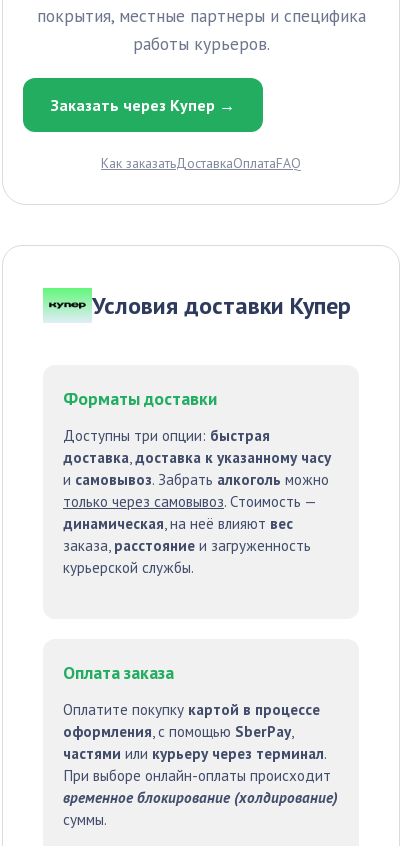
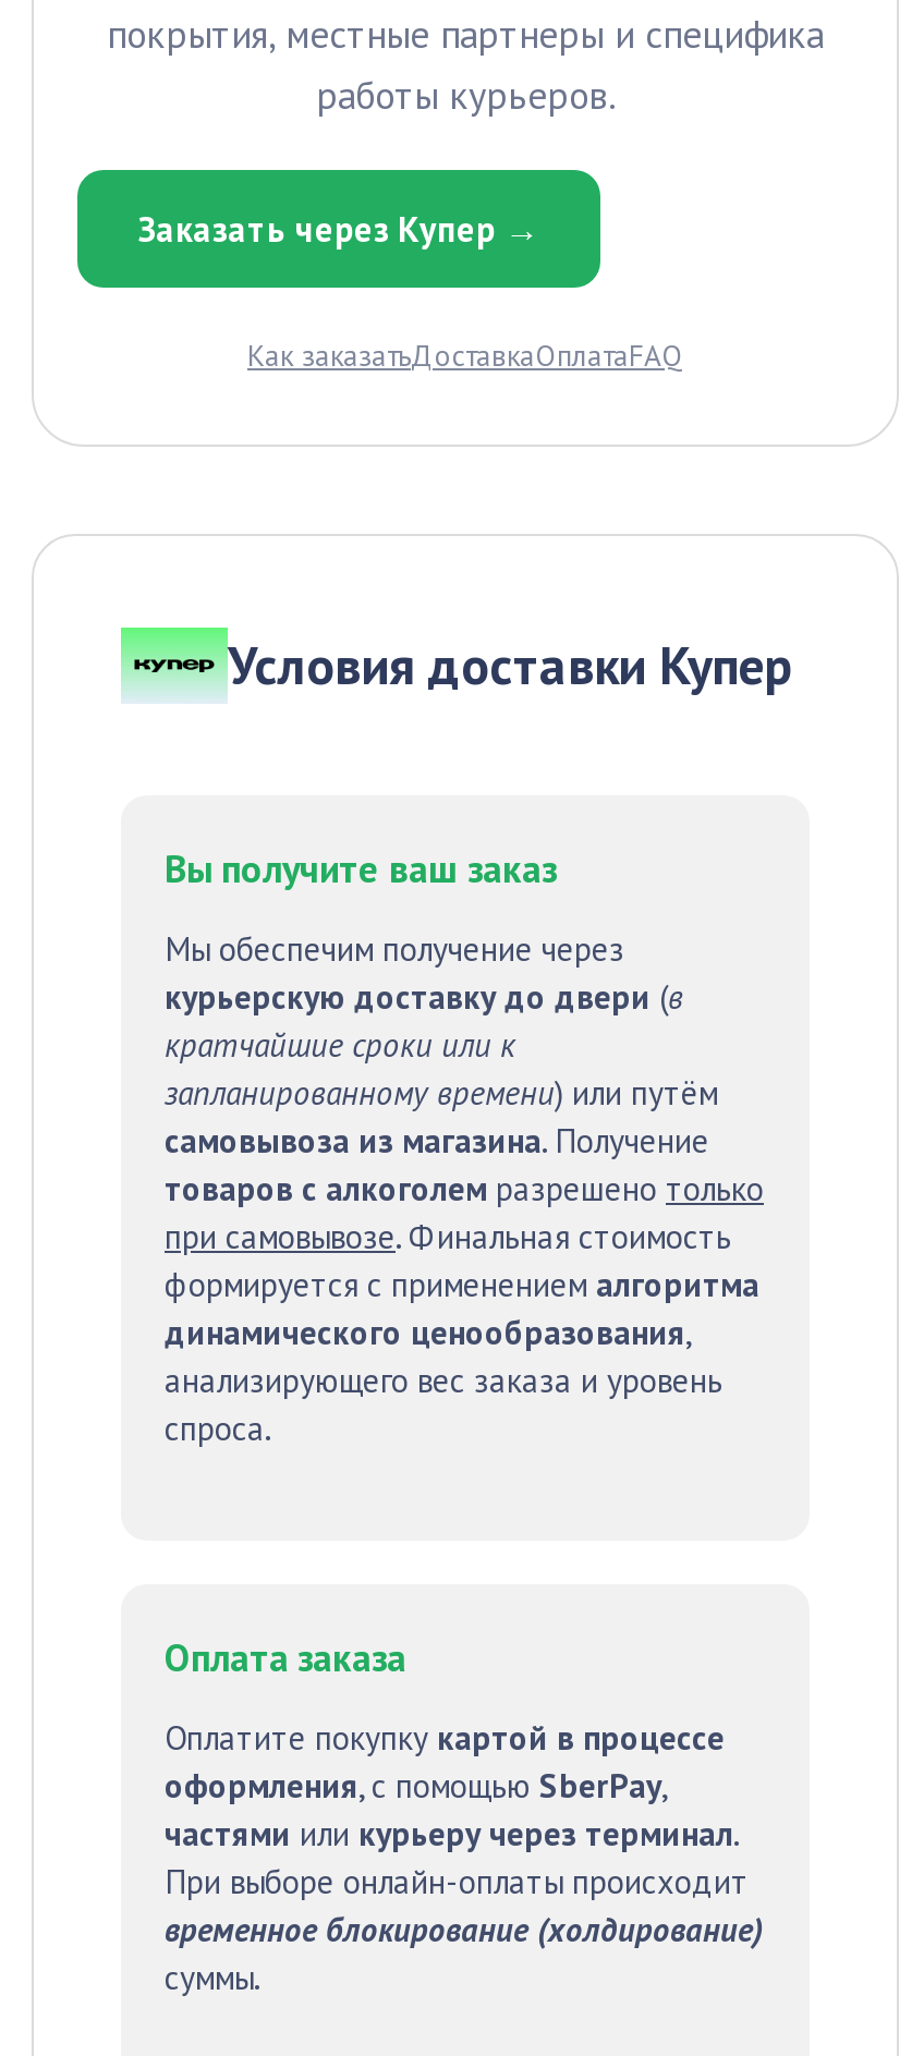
[63,387,217,410] Форматы доставки -> [165,843,557,893] Вы получите ваш заказ
[63,426,331,577] Доступны три опции: быстрая | доставка,доставка к указанному часу | и самовывоз. Забрать алкоголь можно | только через самовывоз. Стоимость — | динамическая, на неё влияют вес | заказа, расстояние и загруженность | курьерской службы. -> [165,928,764,1449] Мы обеспечим получение через | курьерскую доставку до двери (в | кратчайшие сроки или к | запланированному времени) или путём | самовывоза из магазина. Получение | товаров с алкоголем разрешено только | при самовывозе. Финальная стоимость | формируется с применением алгоритма | динамического ценообразования | анализирующего вес заказа и уровень | спроса.

